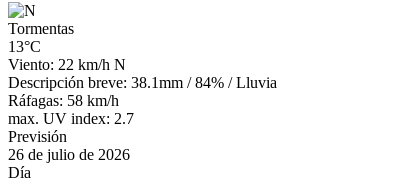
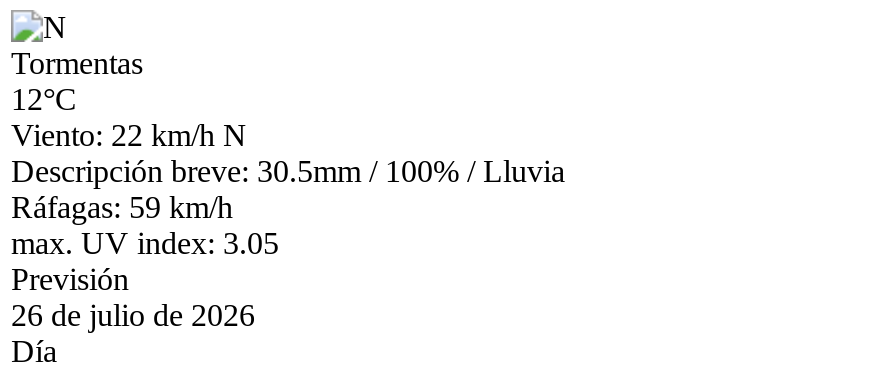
[8,38,41,55] 13°C -> [11,83,77,117] 12°C
[8,74,277,91] Descripción breve: 38.1mm / 84% / Lluvia -> [11,155,565,189] Descripción breve: 30.5mm / 100% / Lluvia
[8,92,119,109] Ráfagas: 58 km/h -> [11,191,233,225] Ráfagas: 59 km/h
[8,110,134,127] max. UV index: 2.7 -> [11,227,279,261] max. UV index: 3.05

